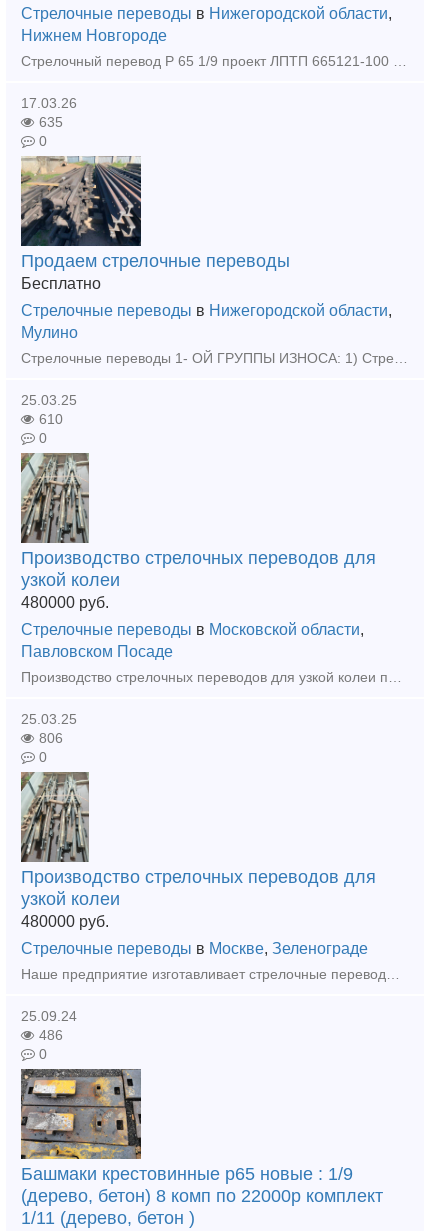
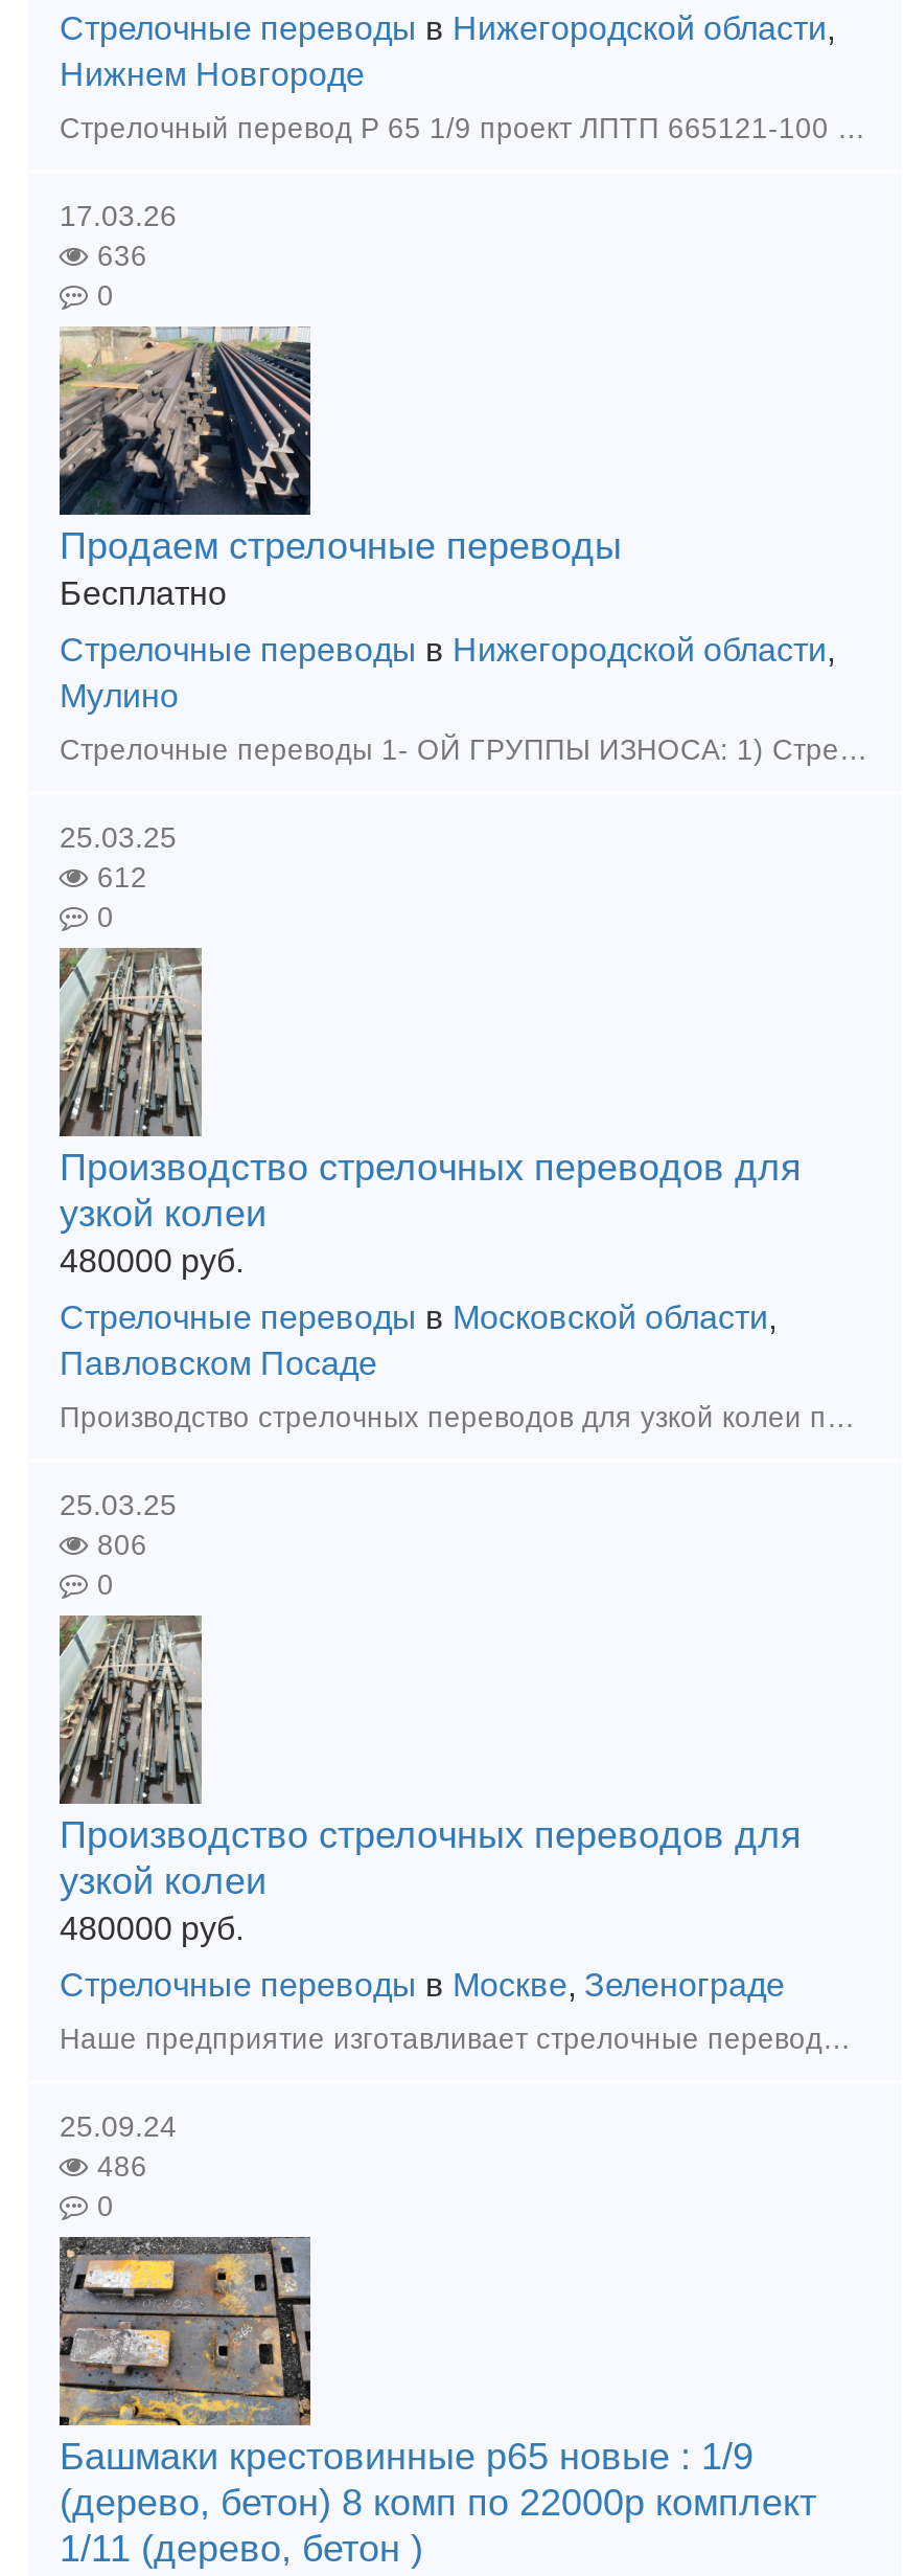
[35,115,63,130] 635 -> [89,241,147,272] 636
[35,412,63,427] 610 -> [89,862,147,894] 612

